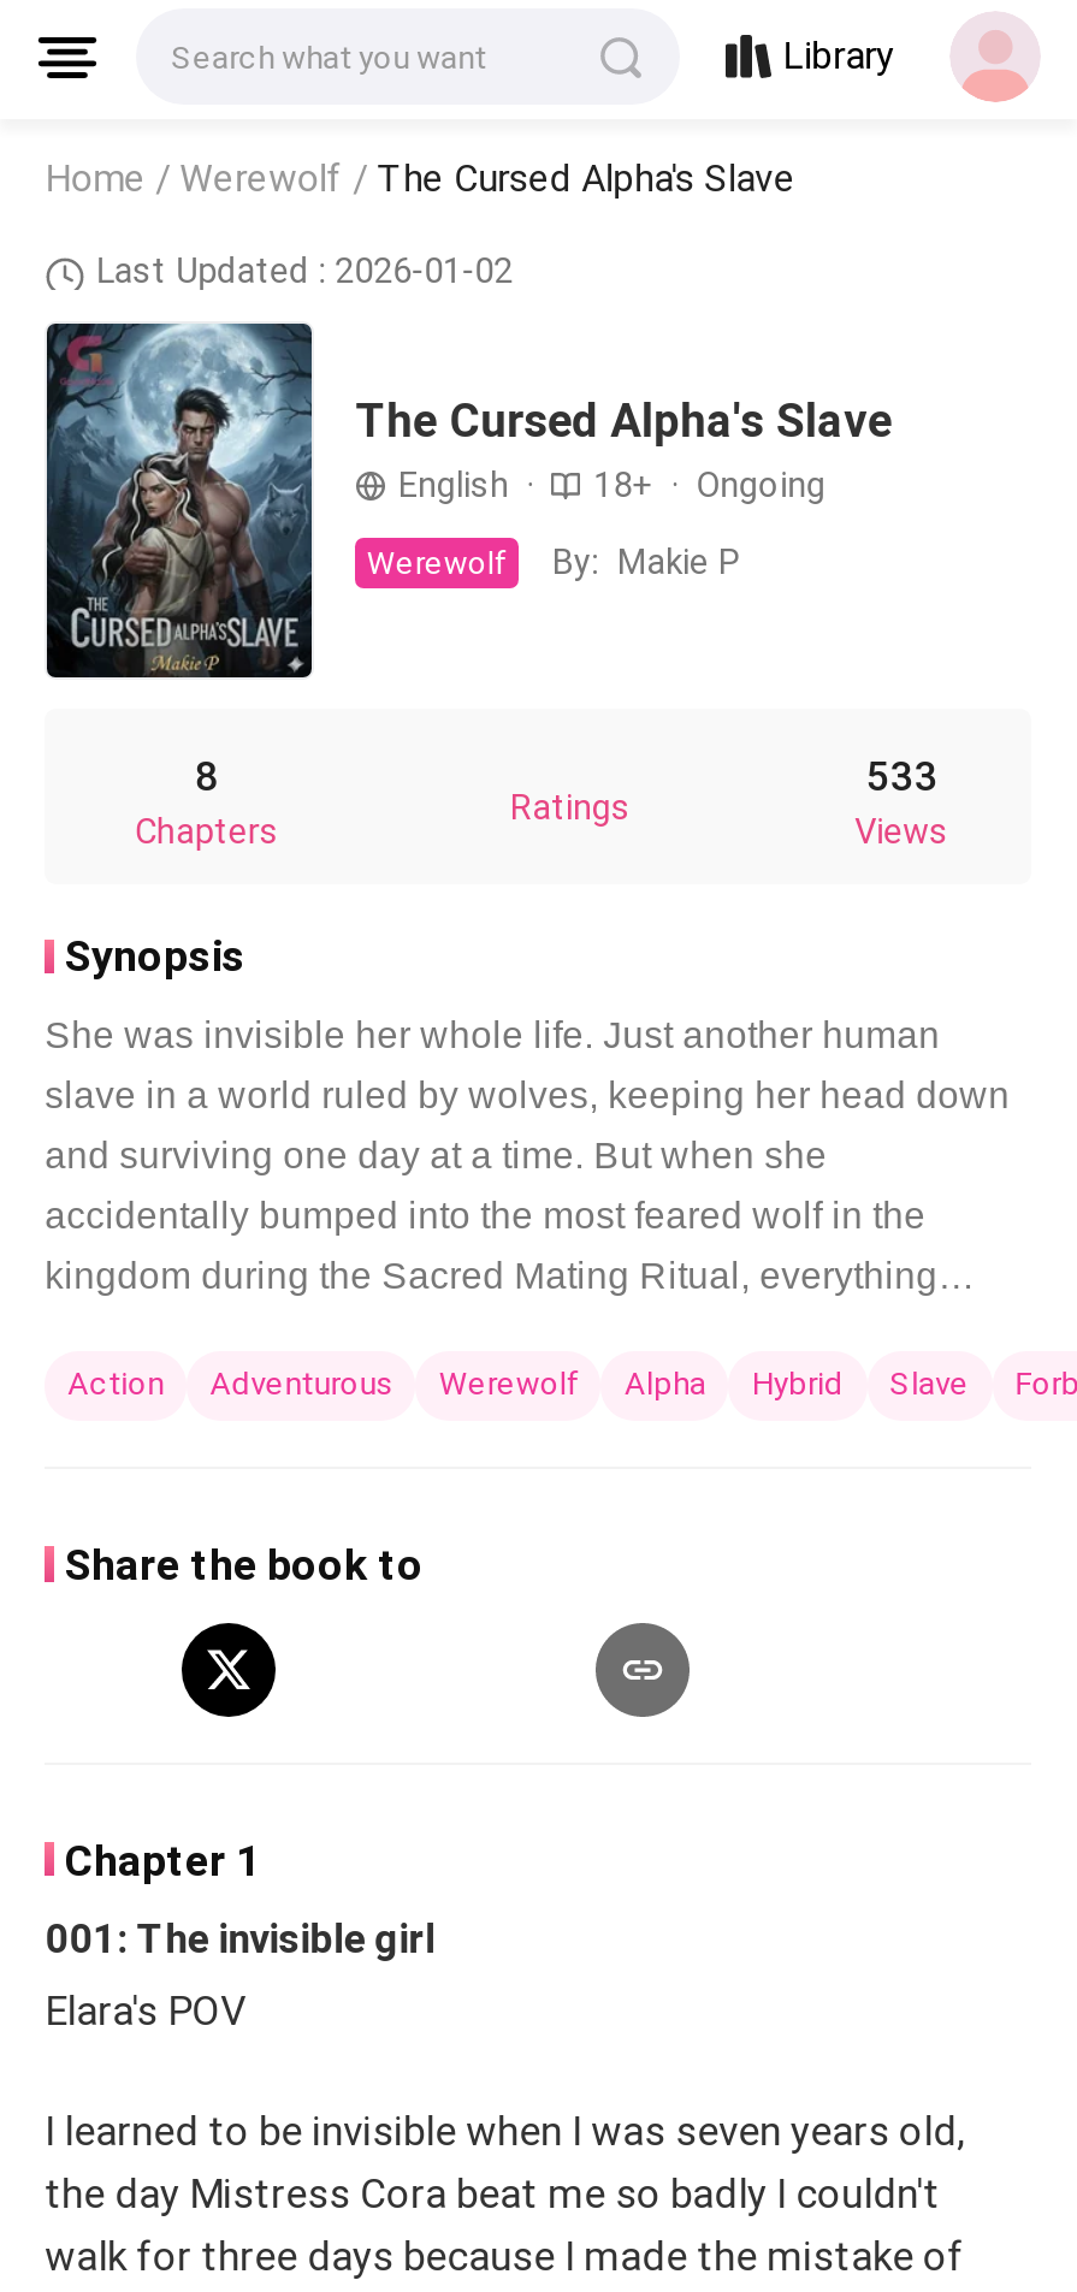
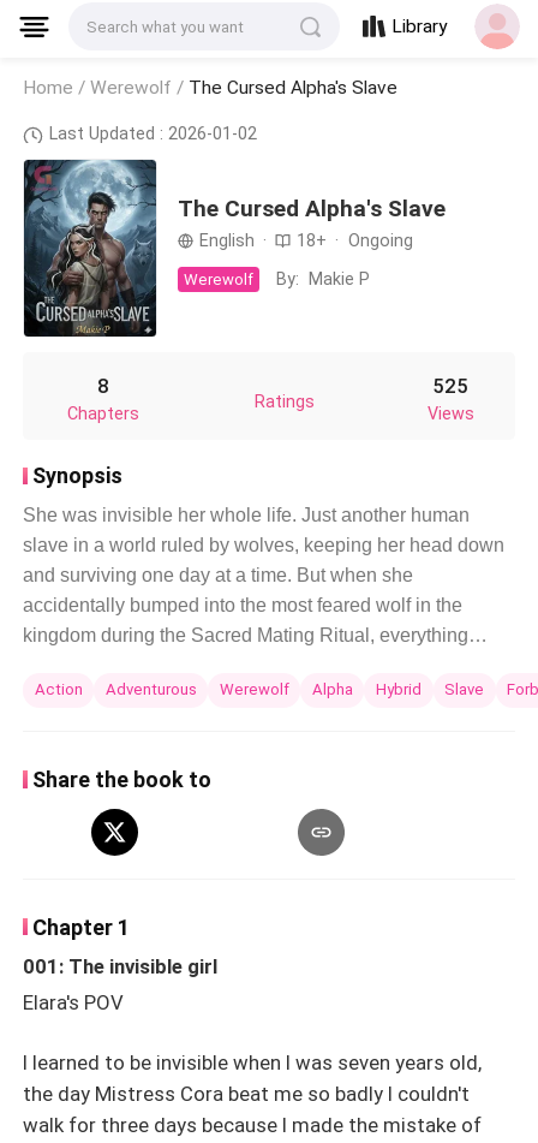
[865,752,938,800] 533 -> [432,374,468,398] 525

